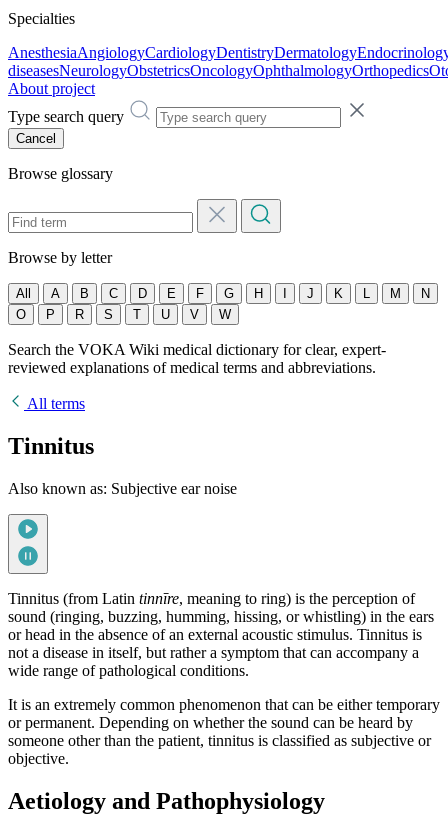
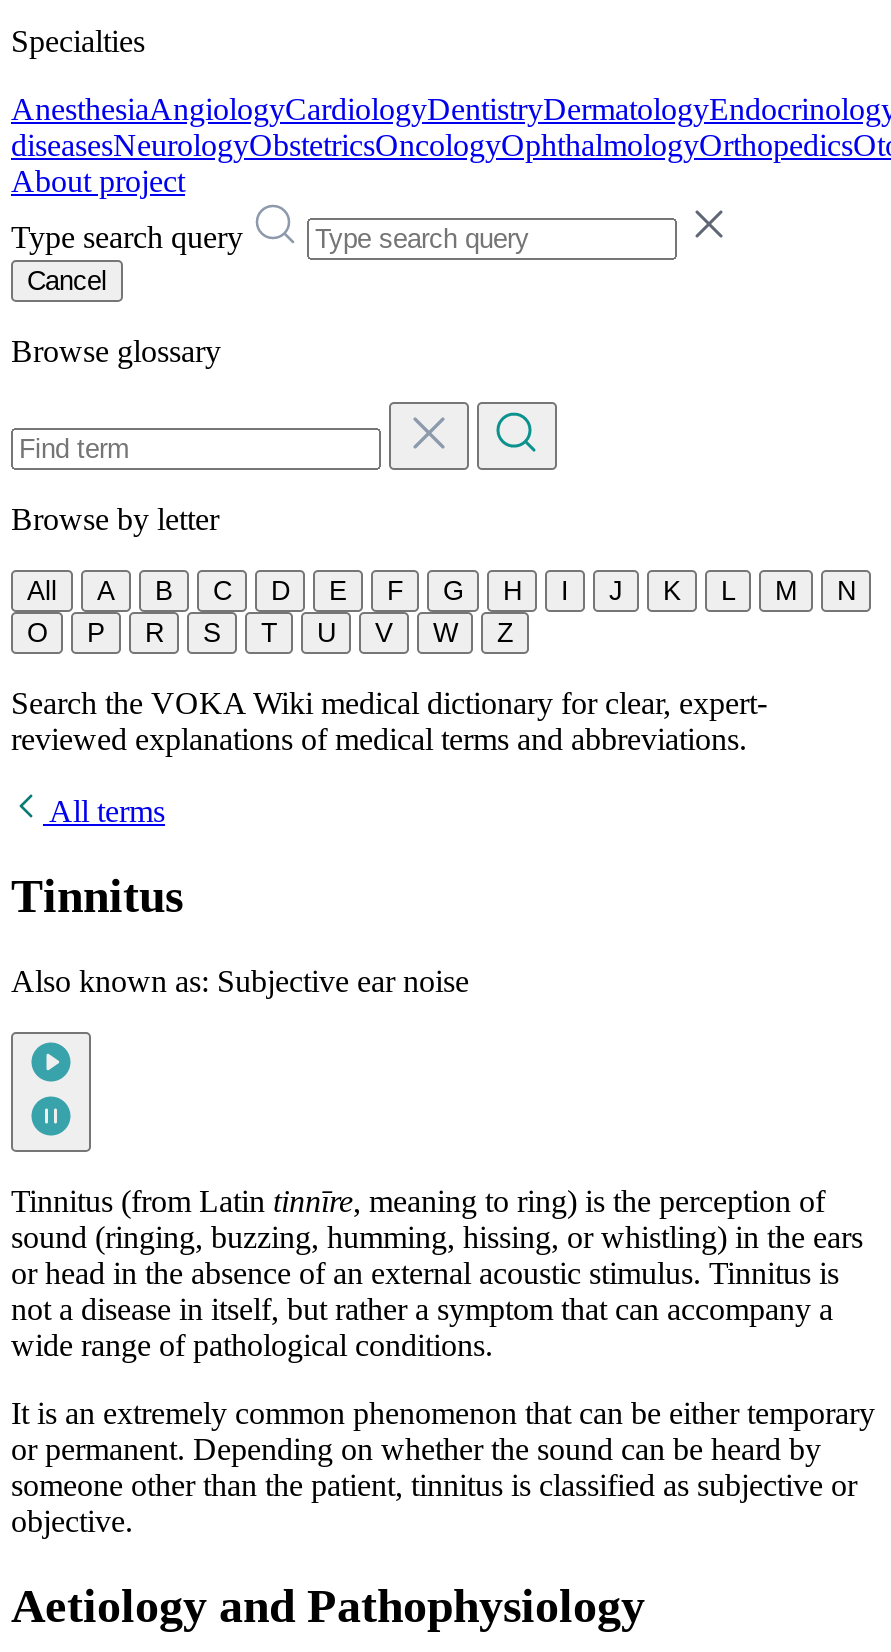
none -> [497,618,513,648] Z

